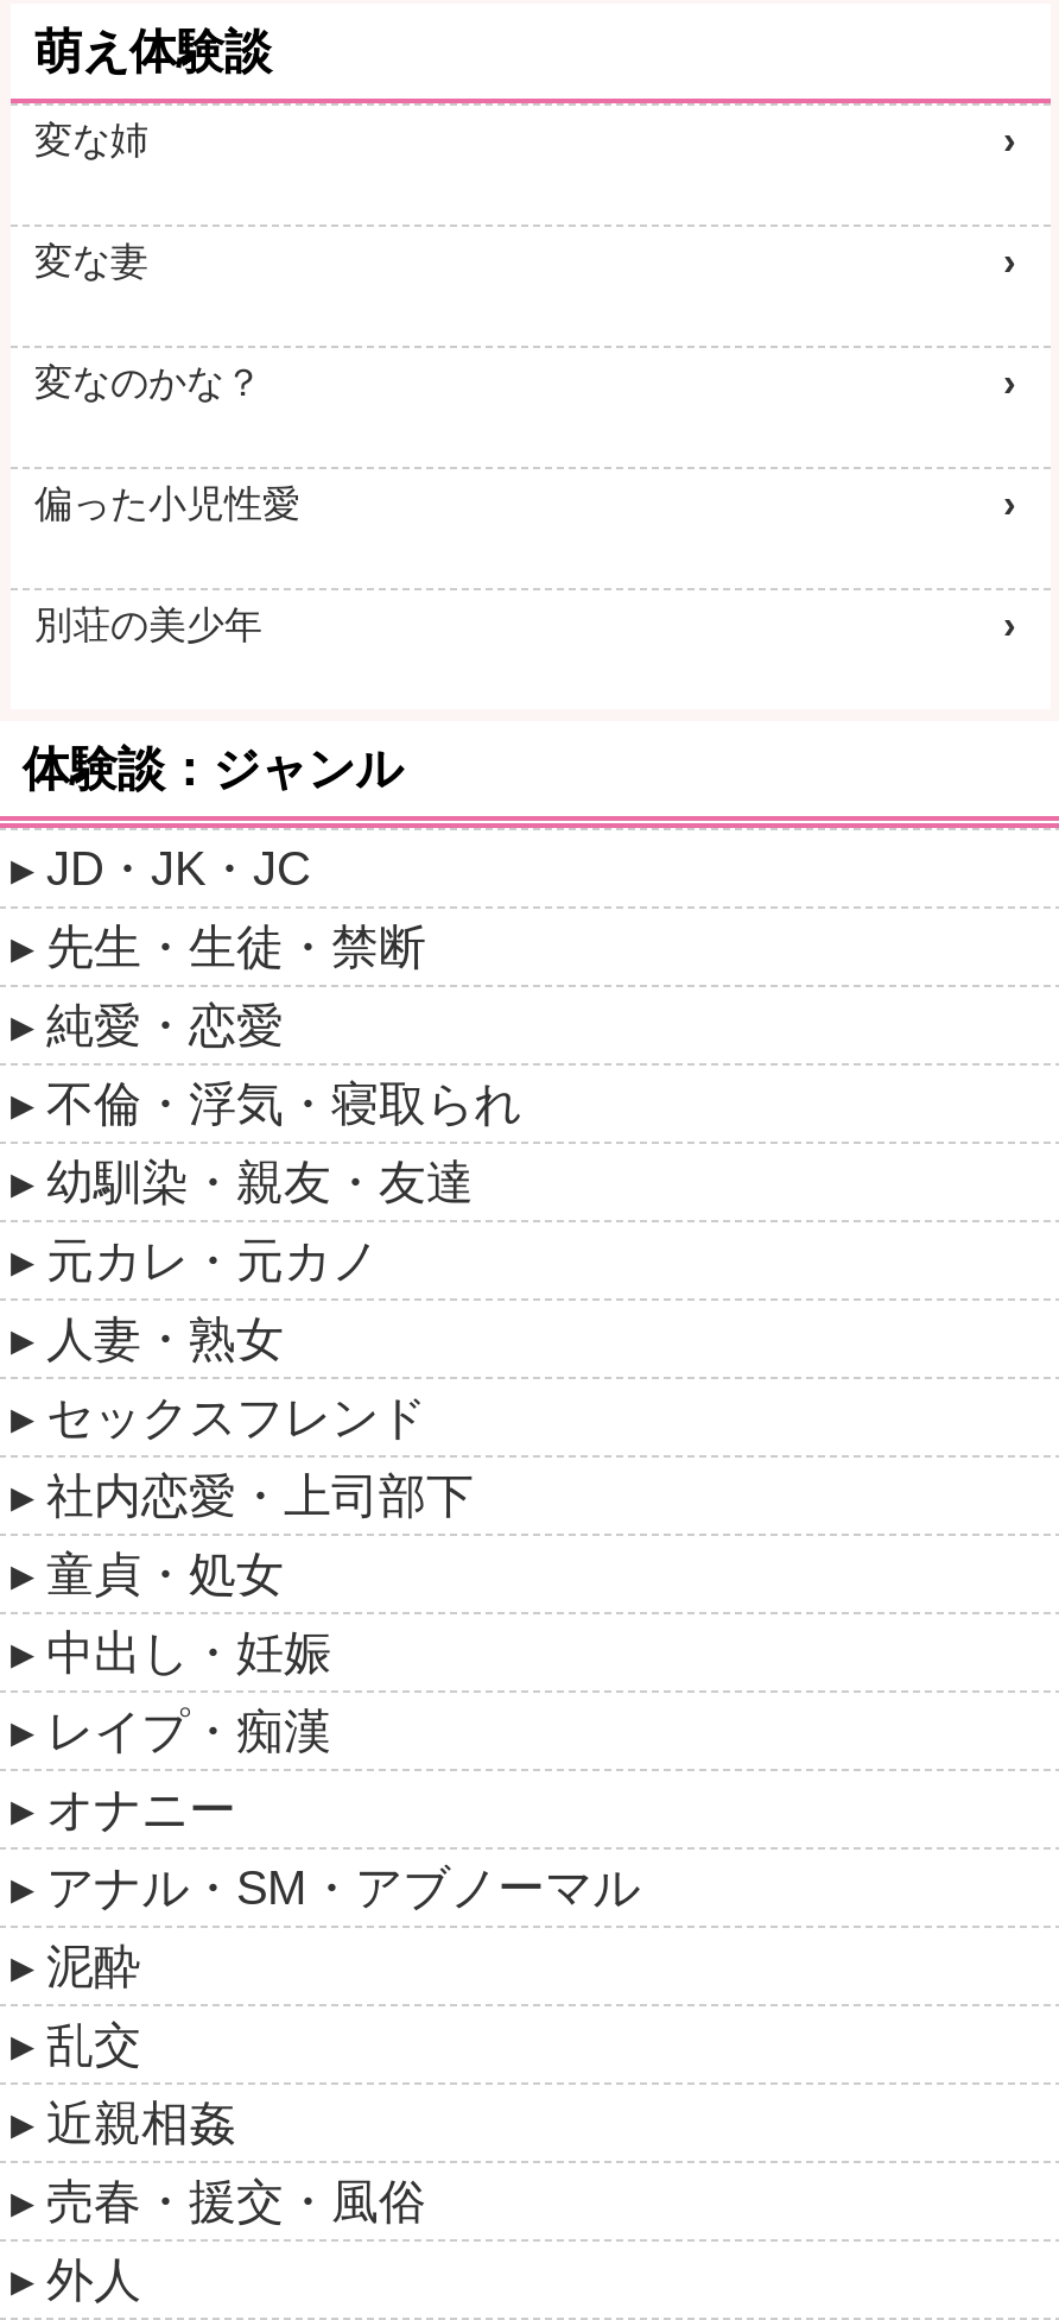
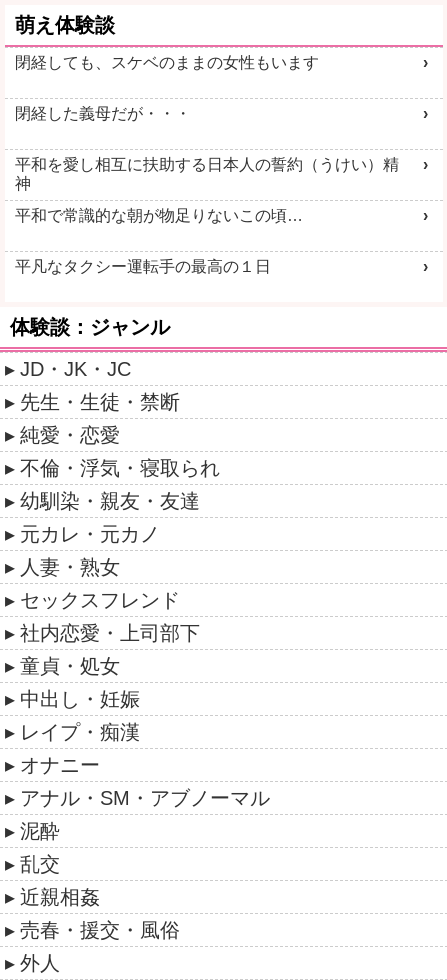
[34,120,148,160] 変な姉 -> [15,54,319,71] 閉経しても、スケベのままの女性もいます
[34,241,148,282] 変な妻 -> [15,105,191,122] 閉経した義母だが・・・
[34,362,262,403] 変なのかな？ -> [15,156,399,192] 平和を愛し相互に扶助する日本人の誓約（うけい）精 | 神
[34,483,300,524] 偏った小児性愛 -> [15,207,303,224] 平和で常識的な朝が物足りないこの頃…
[34,605,262,645] 別荘の美少年 -> [15,258,271,275] 平凡なタクシー運転手の最高の１日

